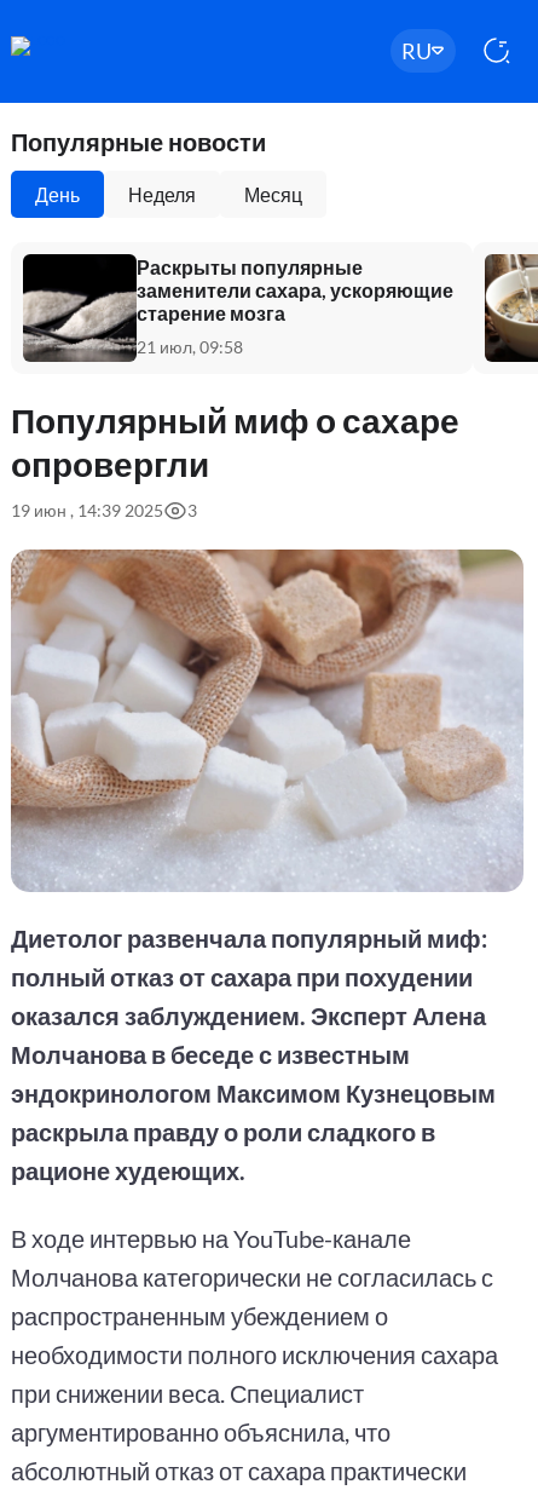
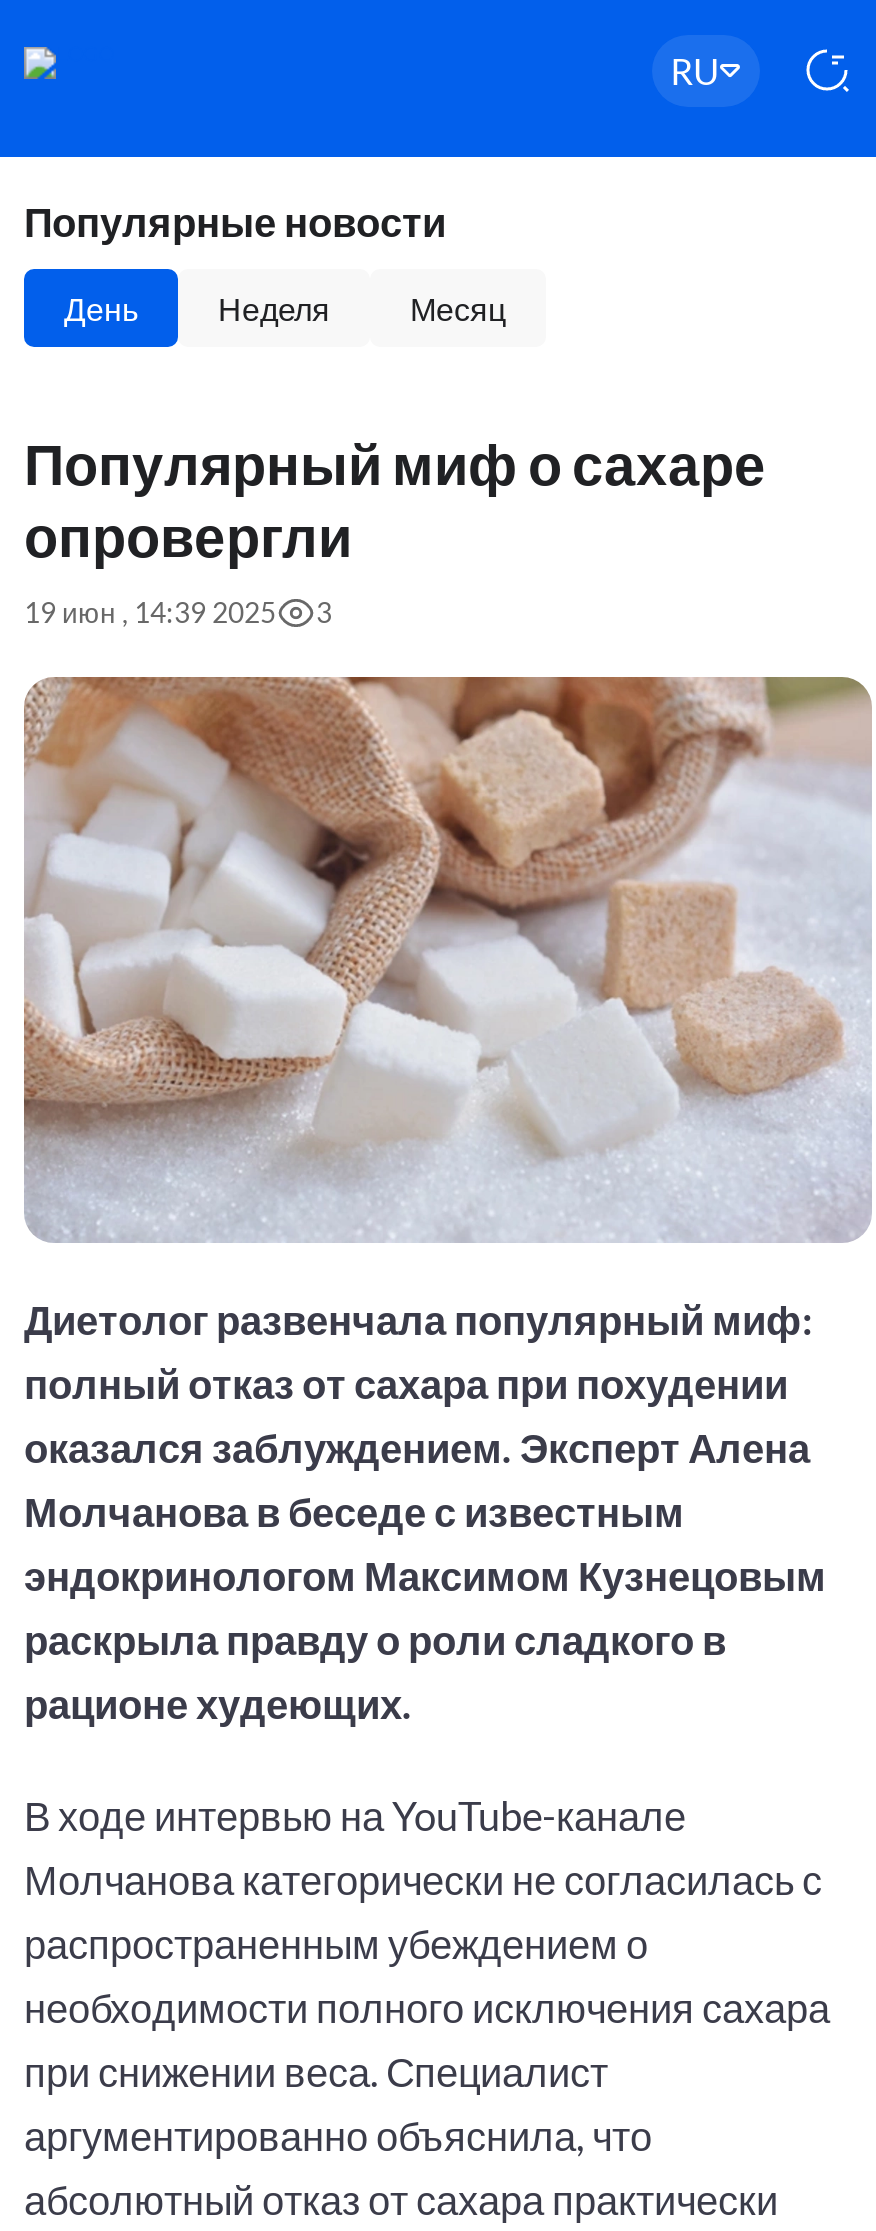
[22,253,453,363] [image] | Раскрыты популярные | заменители сахара, ускоряющие | старение мозга | 21 июл, 09:58 -> none
[484,253,534,363] [image] -> none

